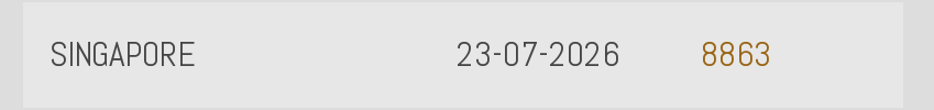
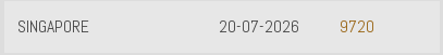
[457,32,619,76] 23-07-2026 -> [219,16,299,37] 20-07-2026
[701,33,771,77] 8863 -> [340,16,374,38] 9720

